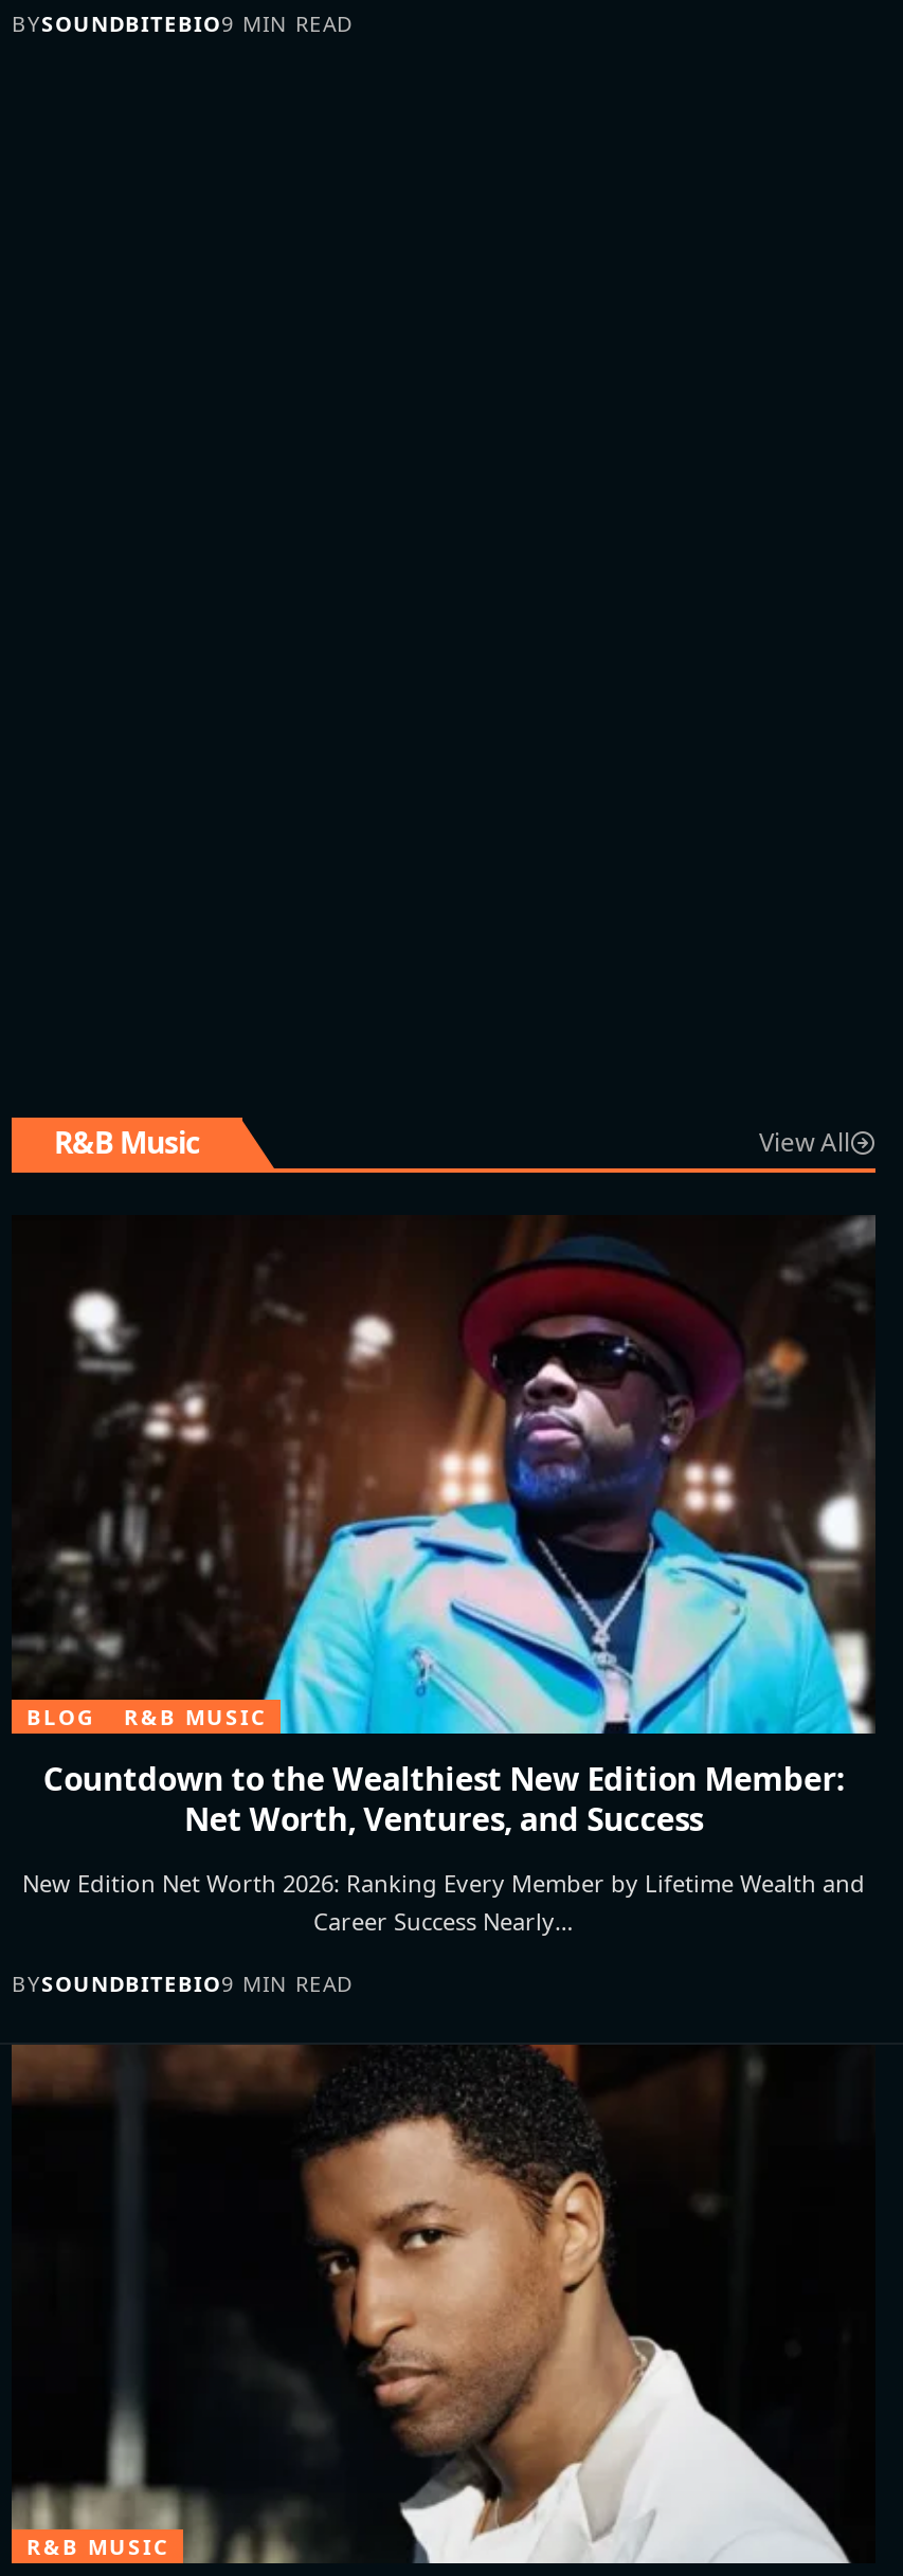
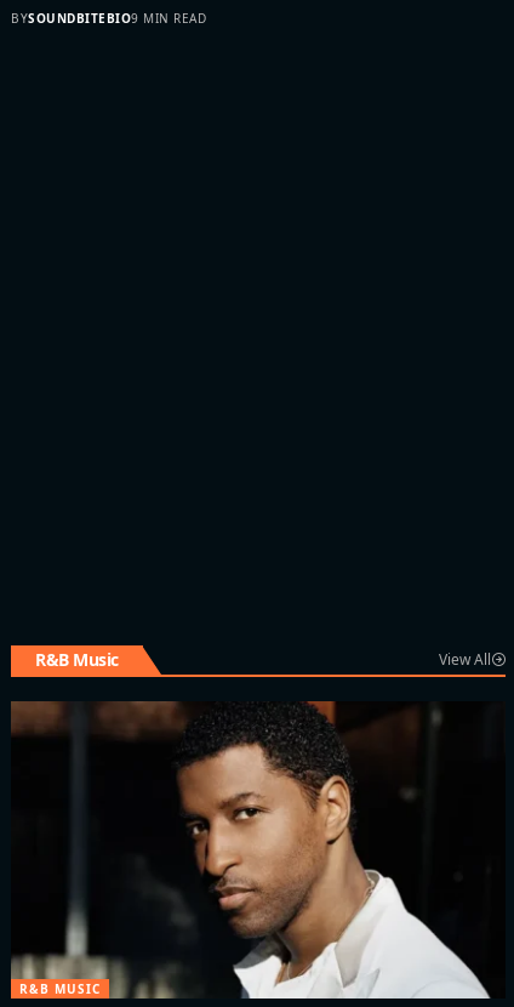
[12,1215,875,1998] [image] | BLOG | R&B MUSIC | Countdown to the Wealthiest New Edition Member: | Net Worth, Ventures, and Success | New Edition Net Worth 2026: Ranking Every Member by Lifetime Wealth and | Career Success Nearly… | BYSOUNDBITEBIO9 MIN READ -> none

